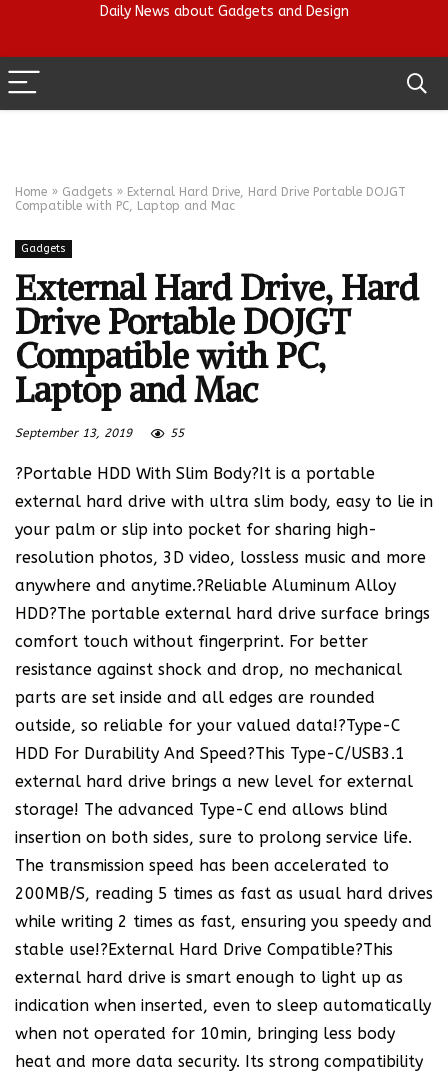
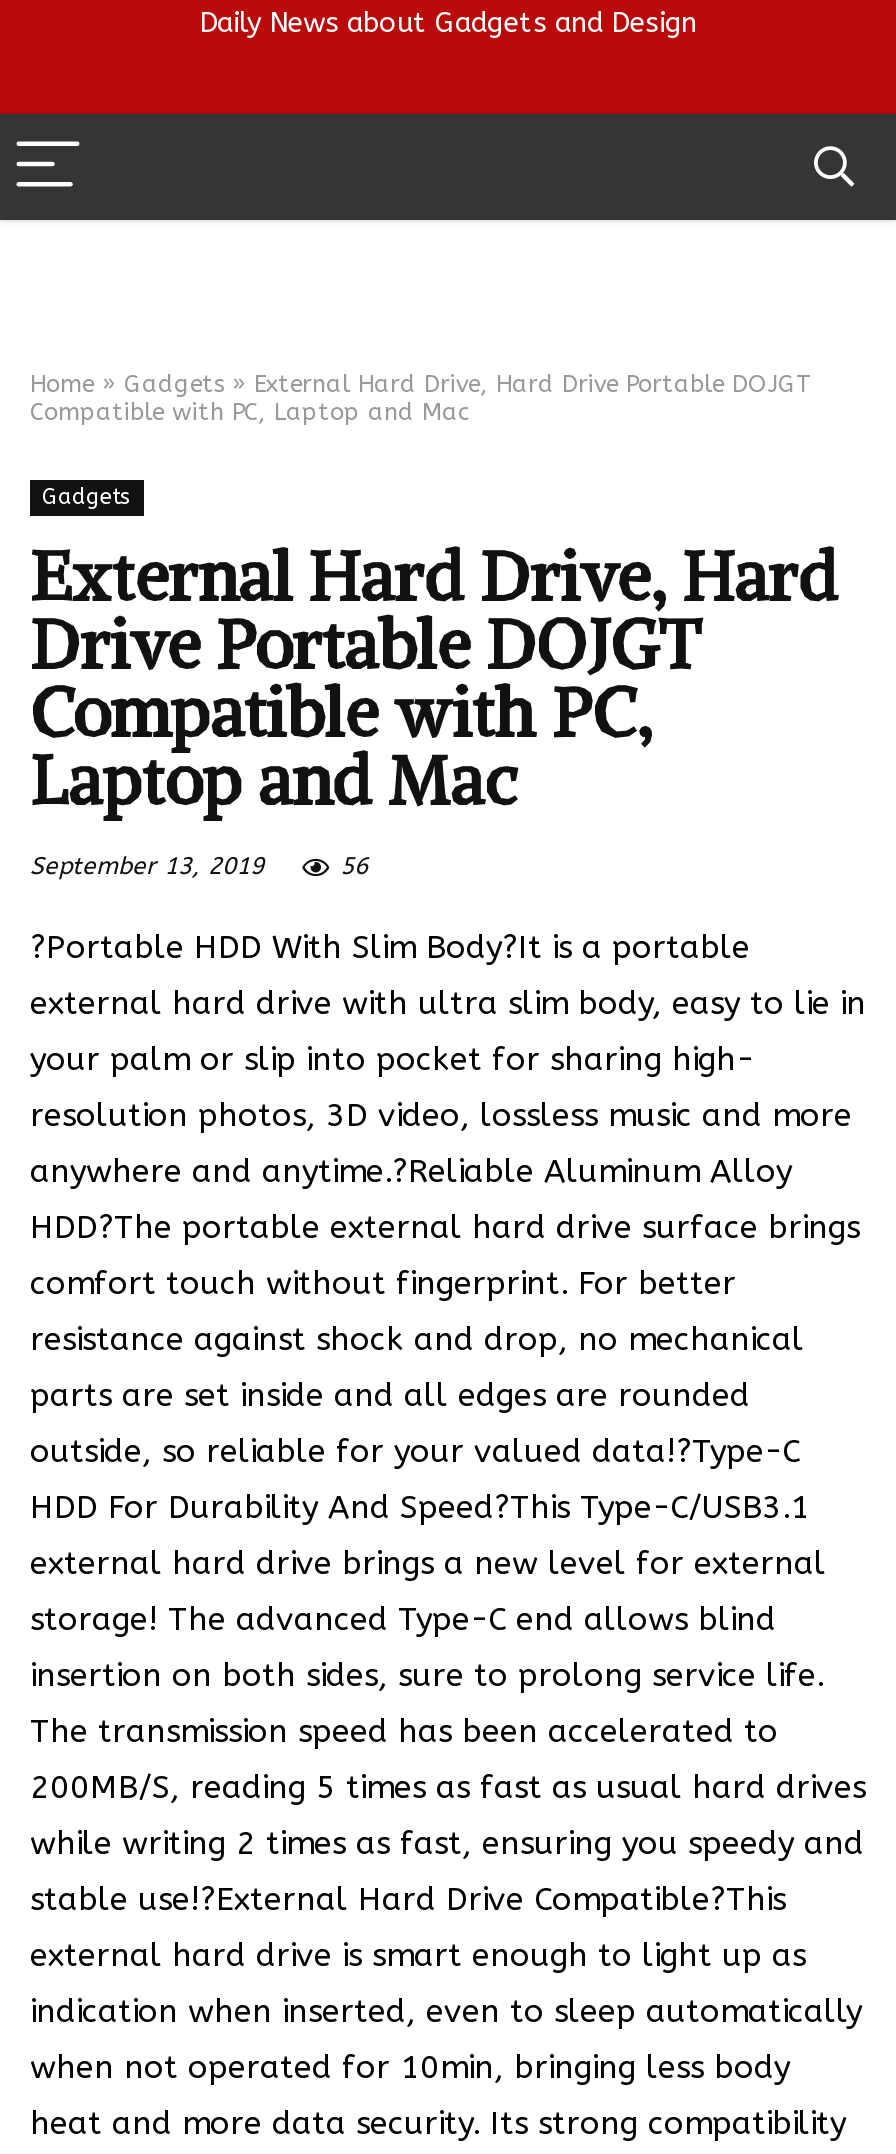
[170,426,184,440] 55 -> [340,852,368,880] 56

